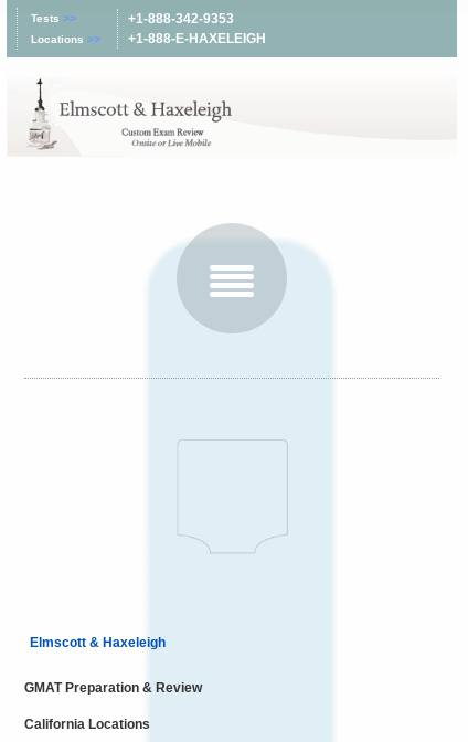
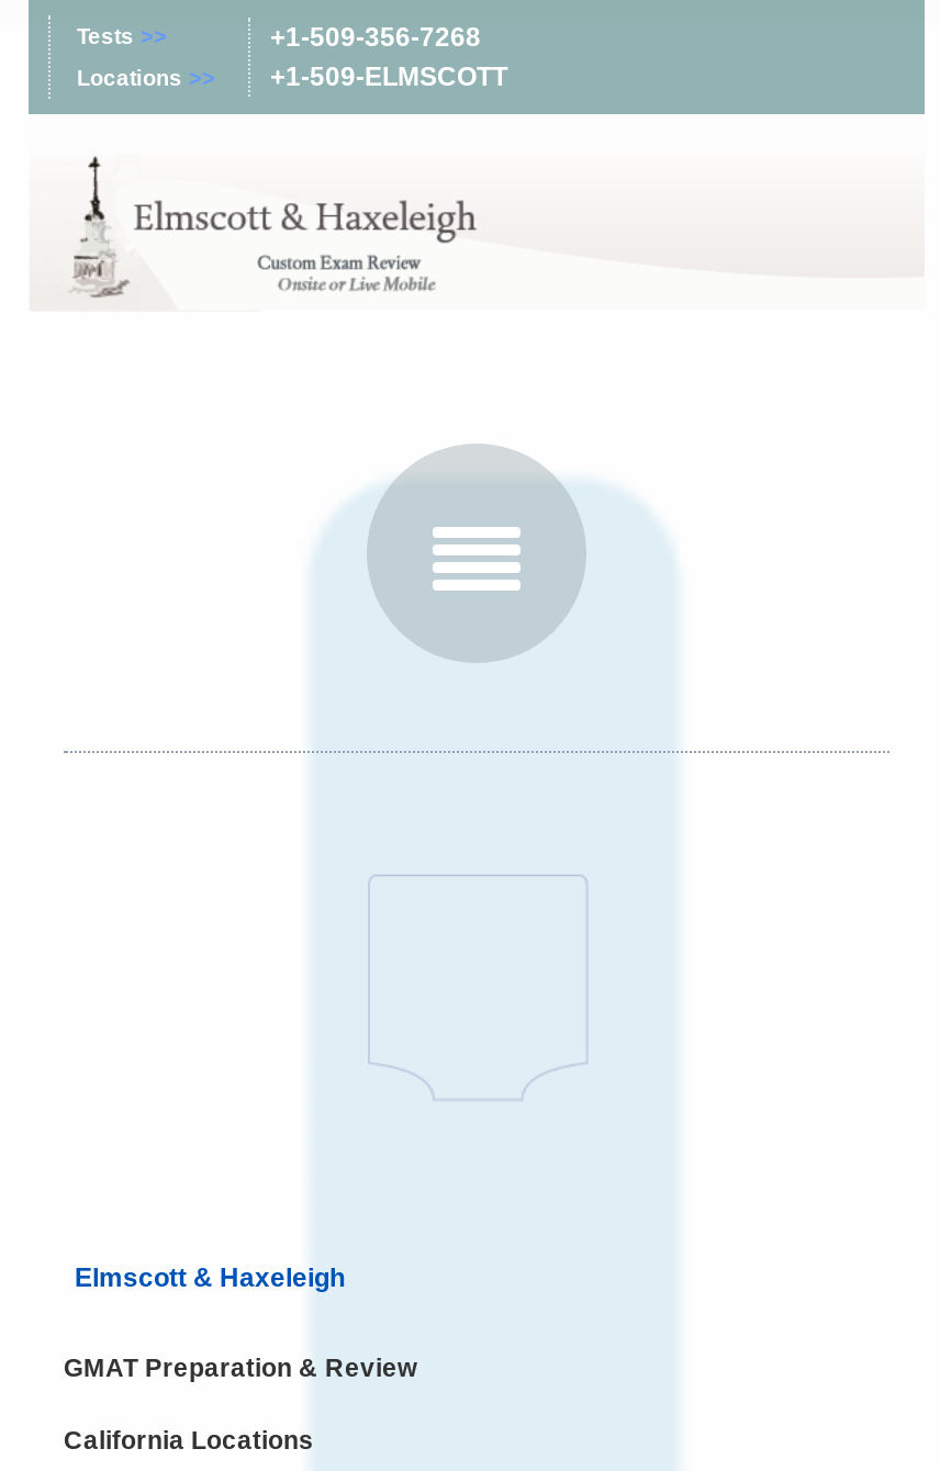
[128,11,266,46] +1-888-342-9353 | +1-888-E-HAXELEIGH -> [270,22,507,92] +1-509-356-7268 | +1-509-ELMSCOTT

